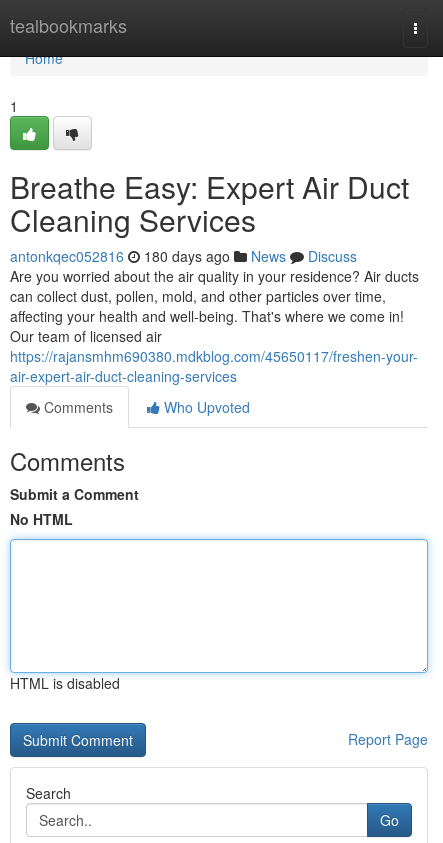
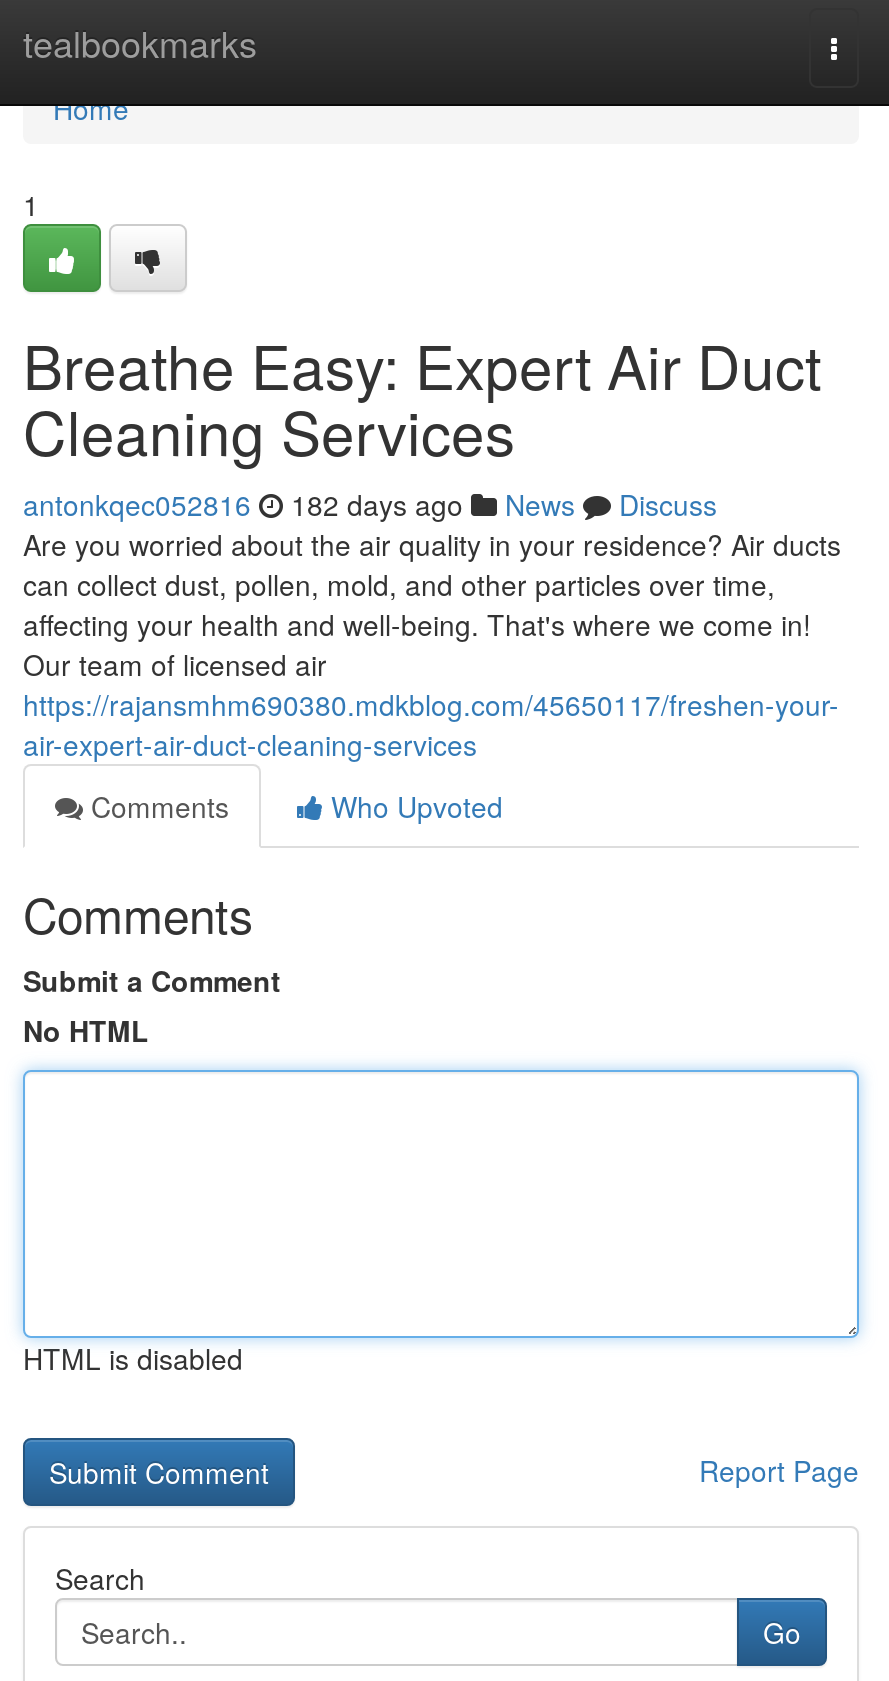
[10,246,357,266] antonkqec052816 180 days ago News Discuss -> [23,484,717,524] antonkqec052816 182 days ago News Discuss

